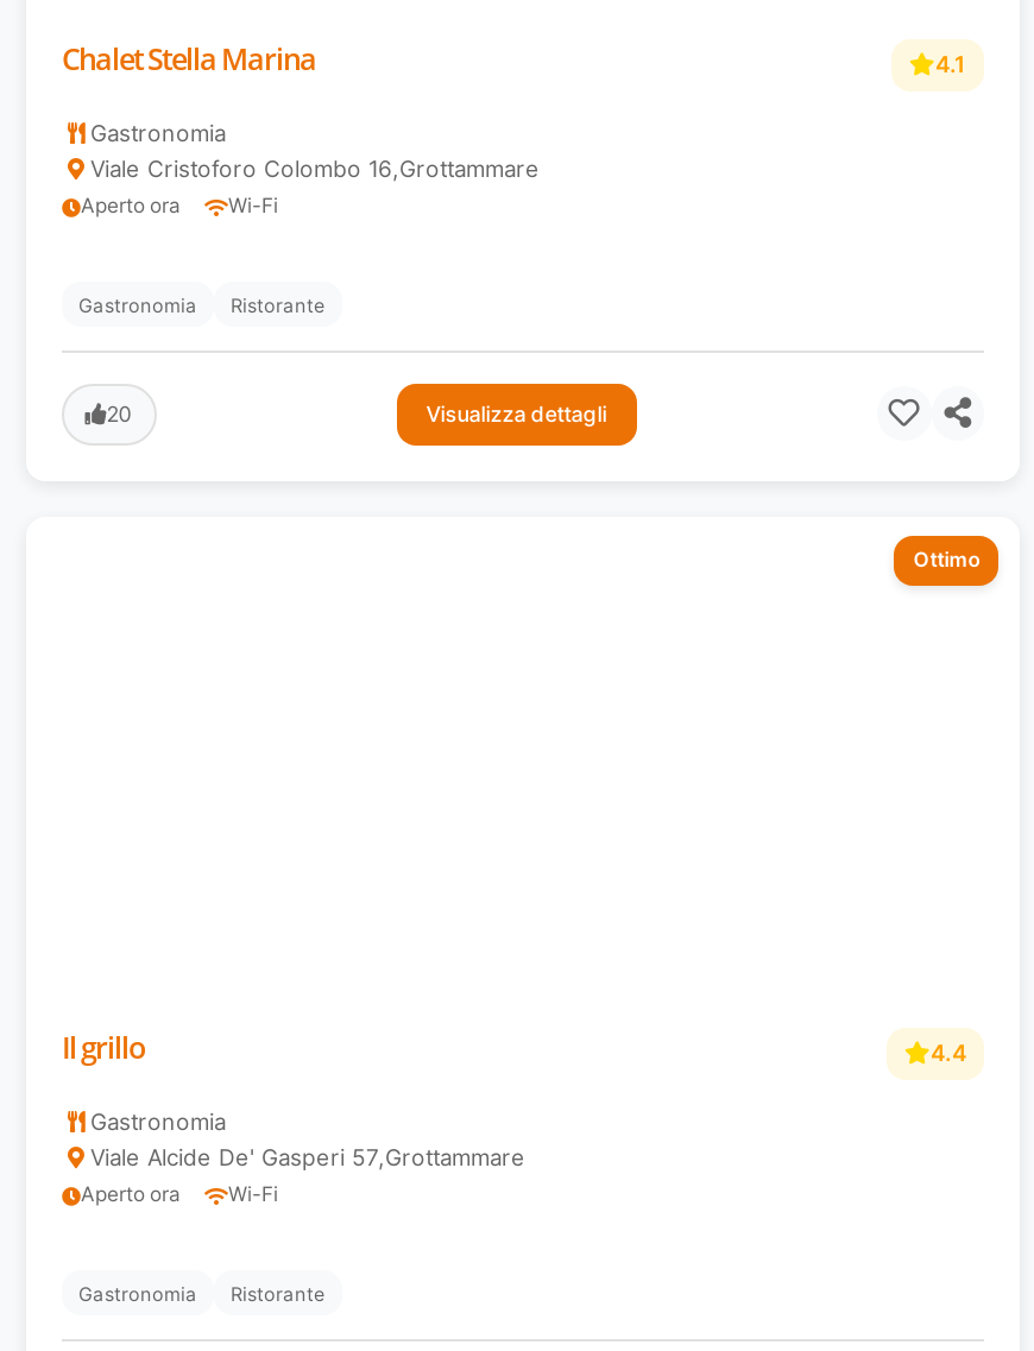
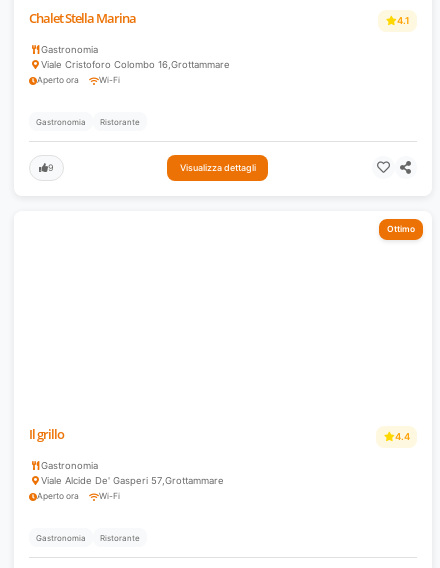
[106,399,133,425] 20 -> [48,161,54,172] 9

